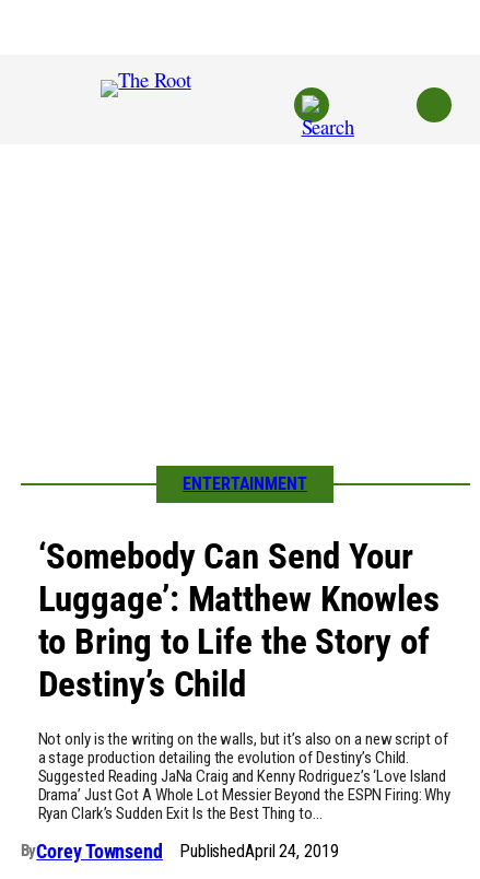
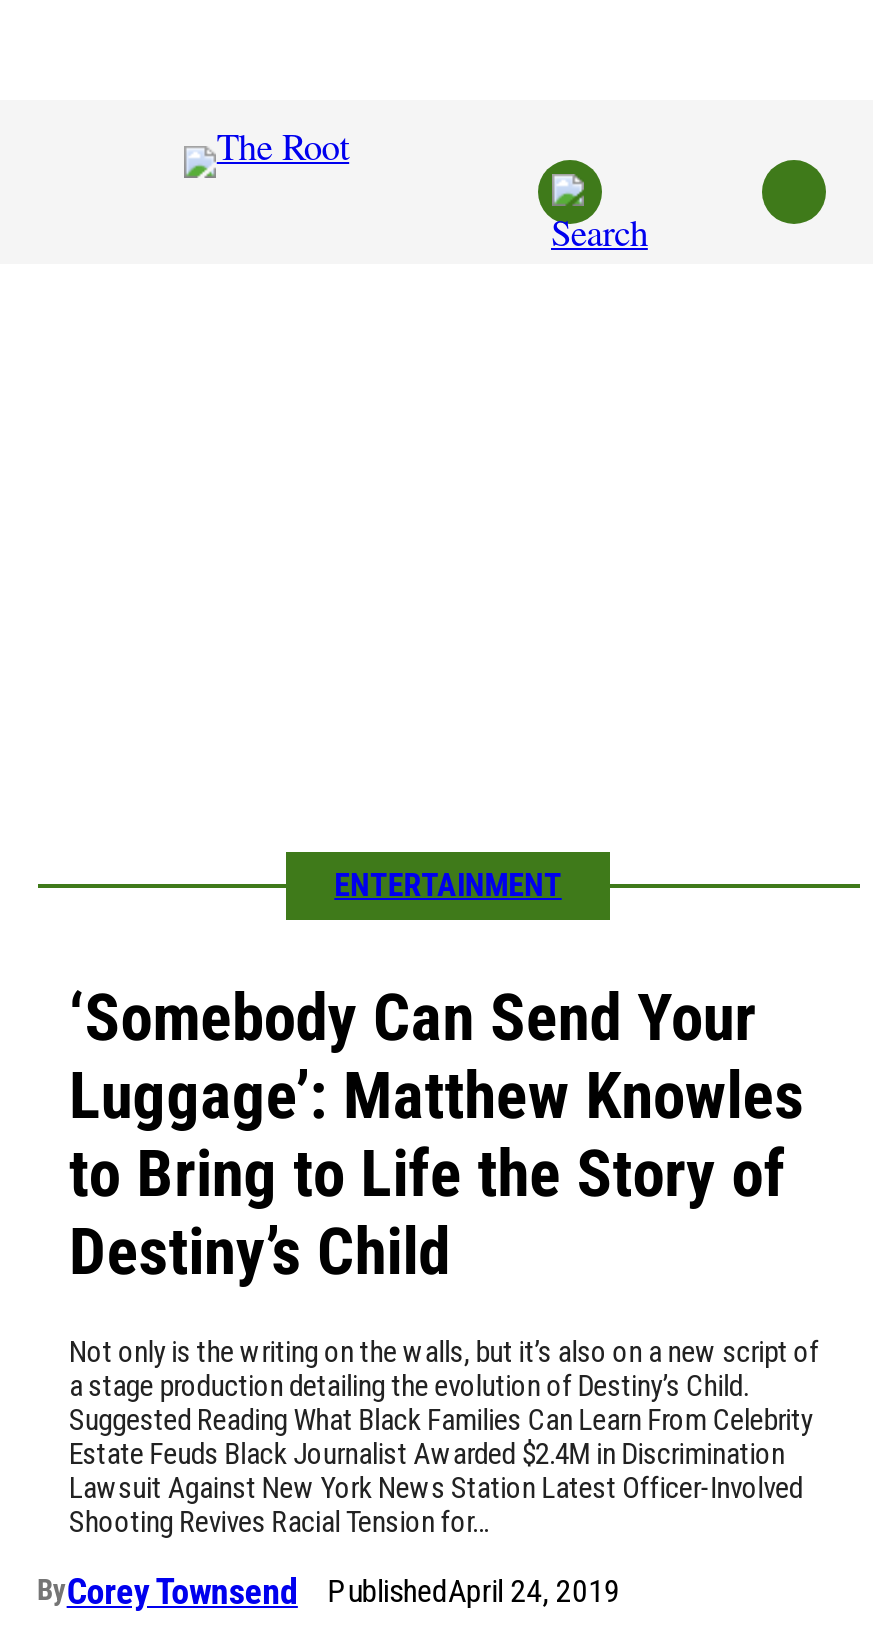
[38,766,451,823] Suggested Reading JaNa Craig and Kenny Rodriguez’s ‘Love Island | Drama’ Just Got A Whole Lot Messier Beyond the ESPN Firing: Why | Ryan Clark’s Sudden Exit Is the Best Thing to… -> [69,1402,813,1540] Suggested Reading What Black Families Can Learn From Celebrity | Estate Feuds Black Journalist Awarded $2.4M in Discrimination | Lawsuit Against New York News Station Latest Officer-Involved | Shooting Revives Racial Tension for…

